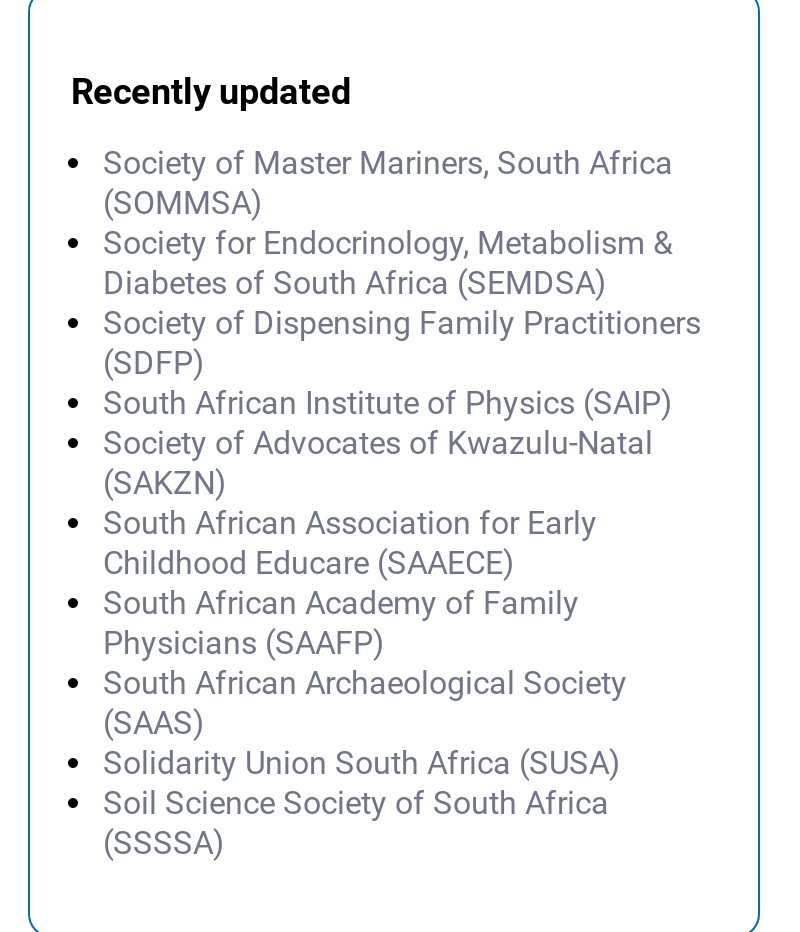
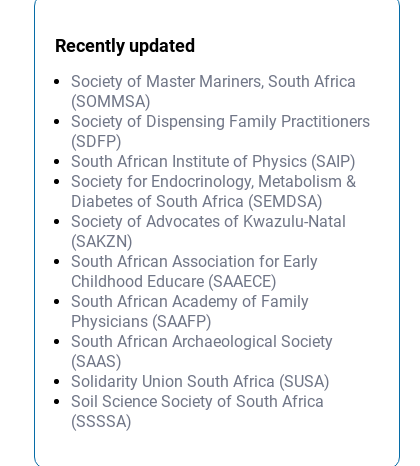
moved [103,225,673,303] -> [71,172,356,211]: Society for Endocrinology, Metabolism & | Diabetes of South Africa (SEMDSA)
moved [103,305,701,423] -> [71,112,370,171]: Society of Dispensing Family Practitioners | (SDFP) | South African Institute of Physics (SAIP)

